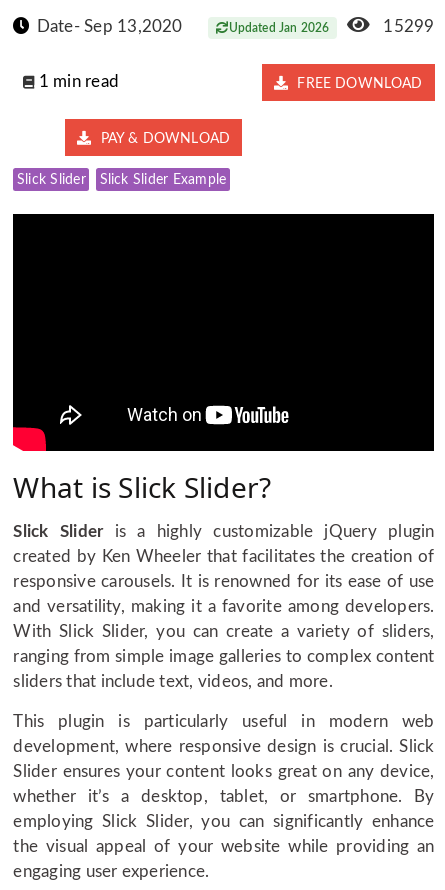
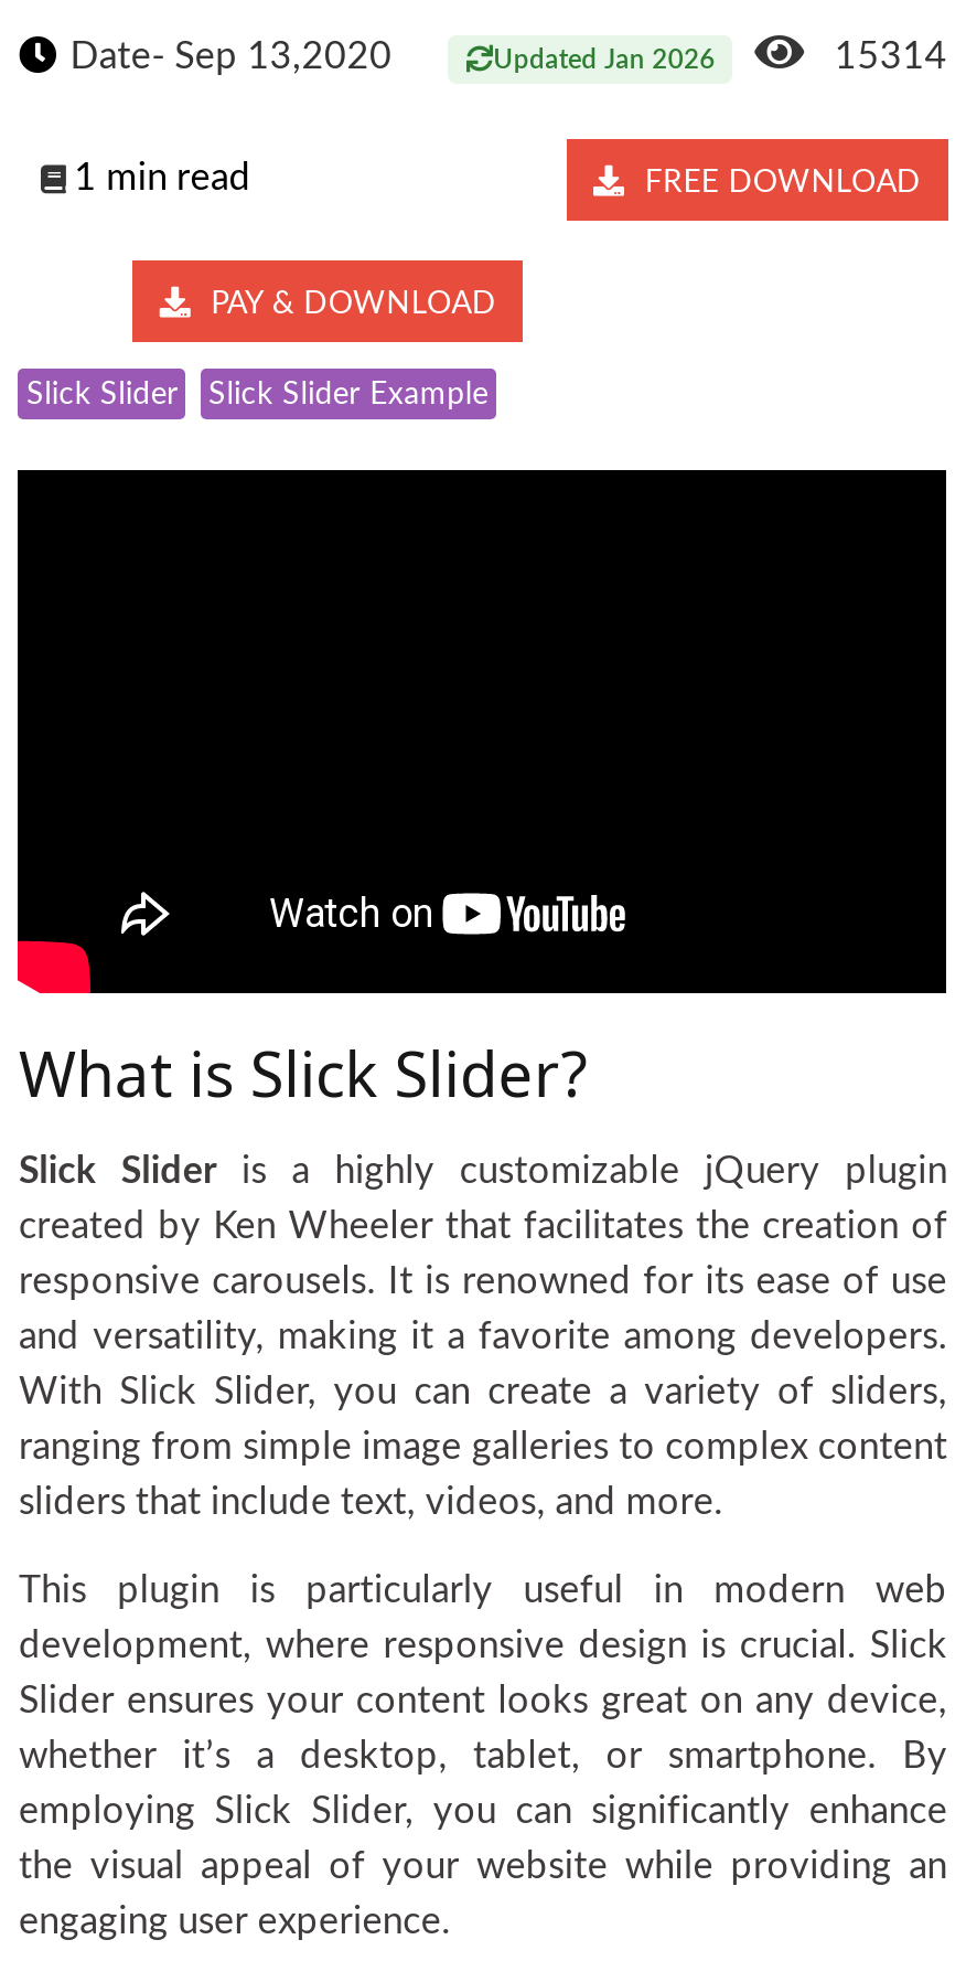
[383,18,435,35] 15299 -> [835,37,947,75] 15314

